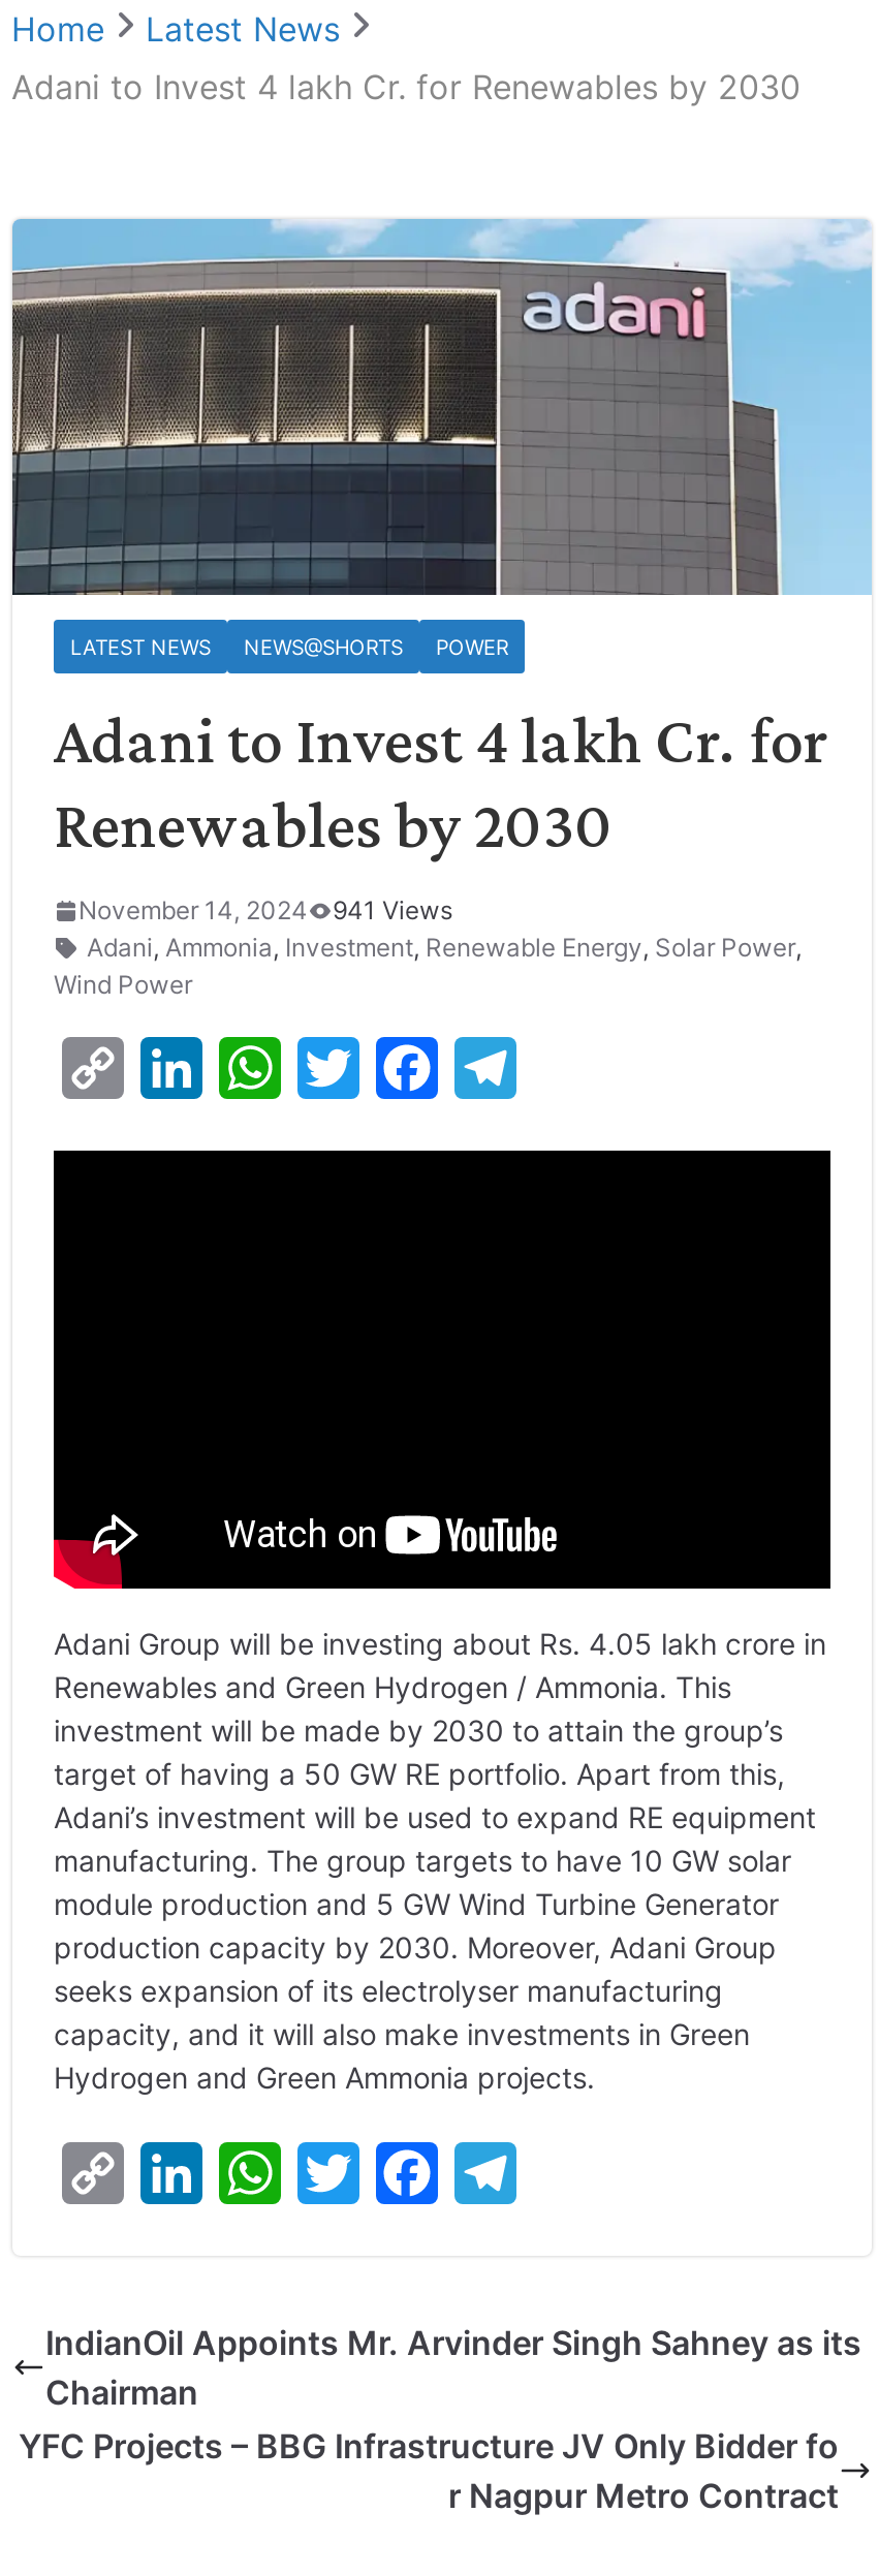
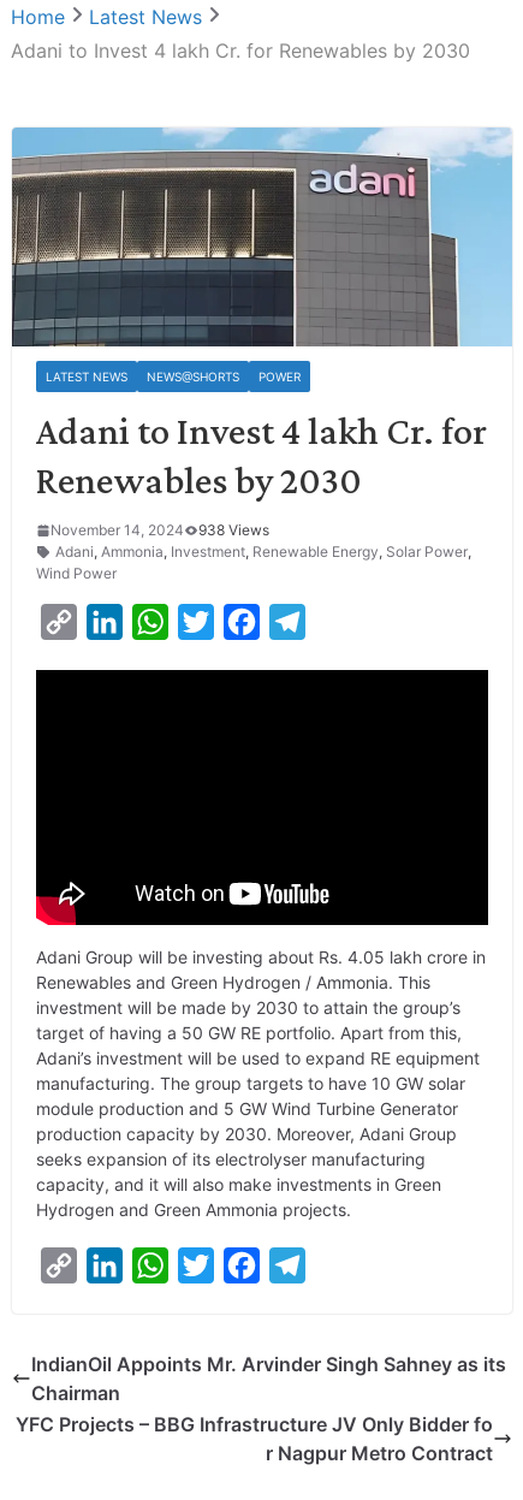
[79,895,452,926] November 14, 2024 941 Views -> [50,521,269,539] November 14, 2024 938 Views

